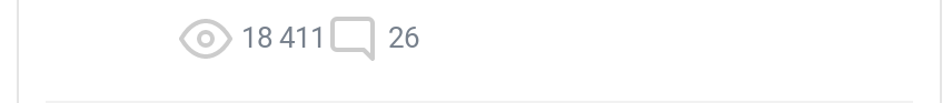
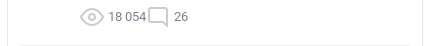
[241,21,419,54] 18 411 26 -> [108,9,188,24] 18 054 26

